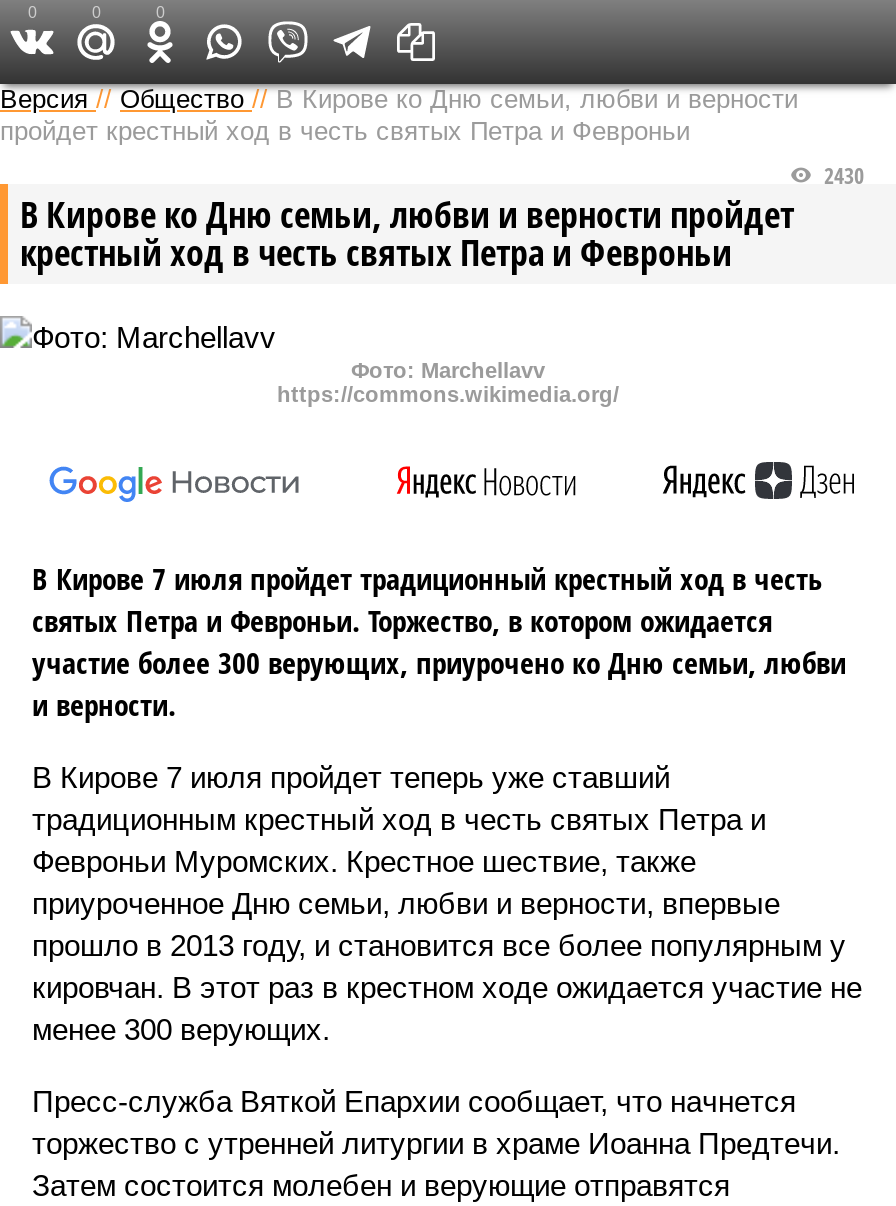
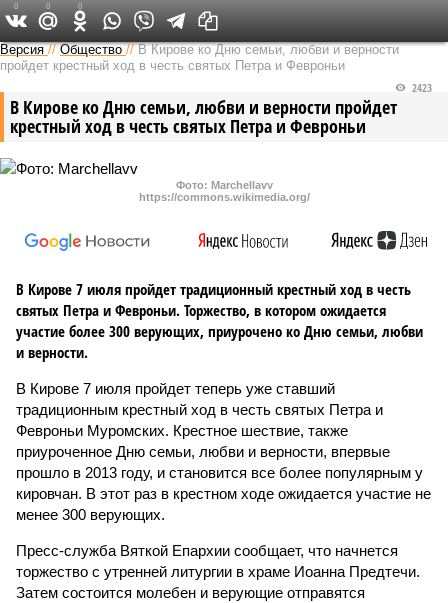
[818,160,864,190] 2430 -> [409,80,432,95] 2423

